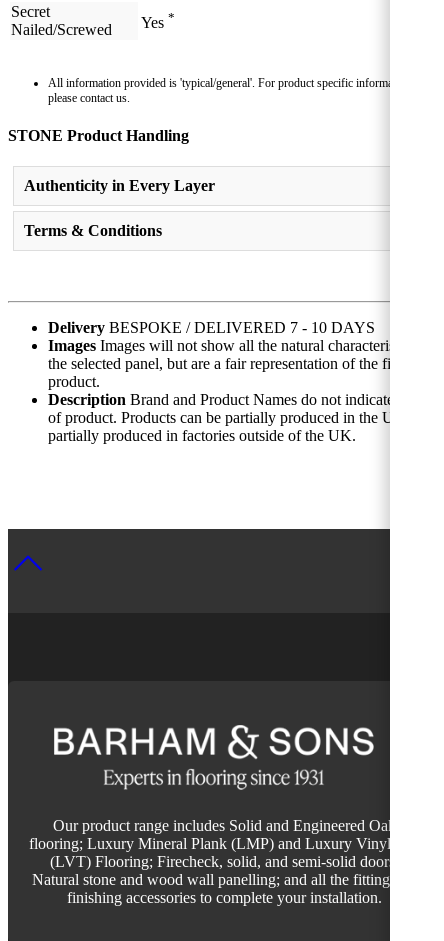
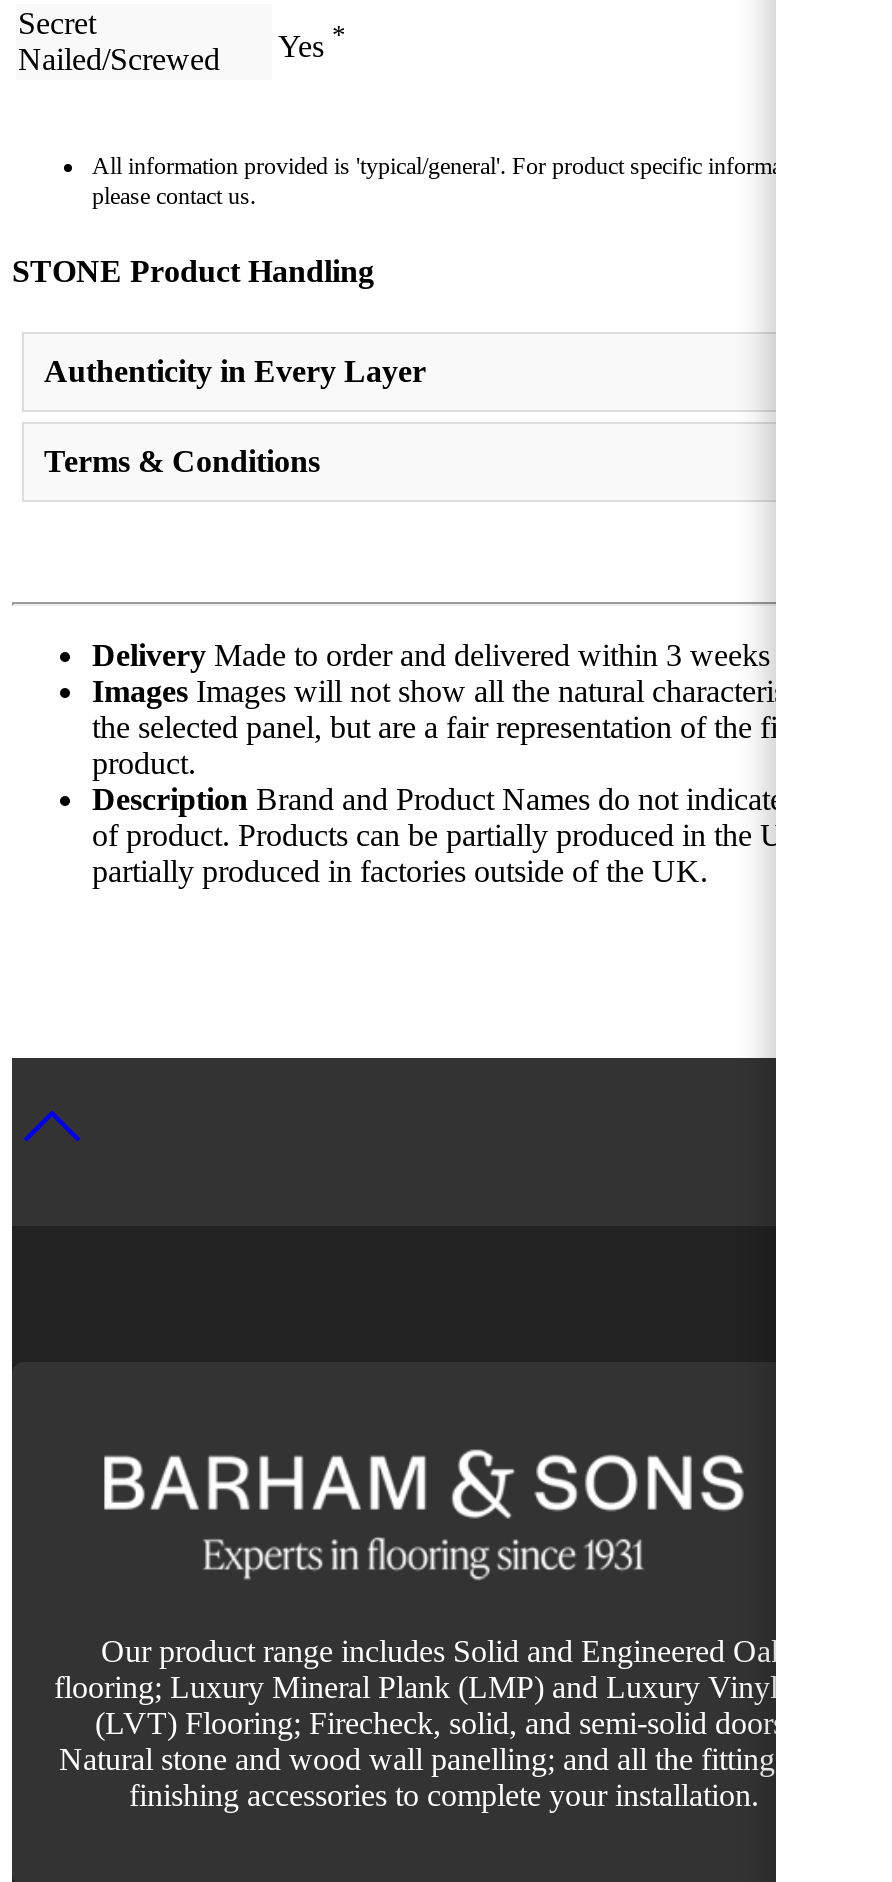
[48,319,375,336] Delivery BESPOKE / DELIVERED 7 - 10 DAYS -> [92,639,770,673] Delivery Made to order and delivered within 3 weeks

